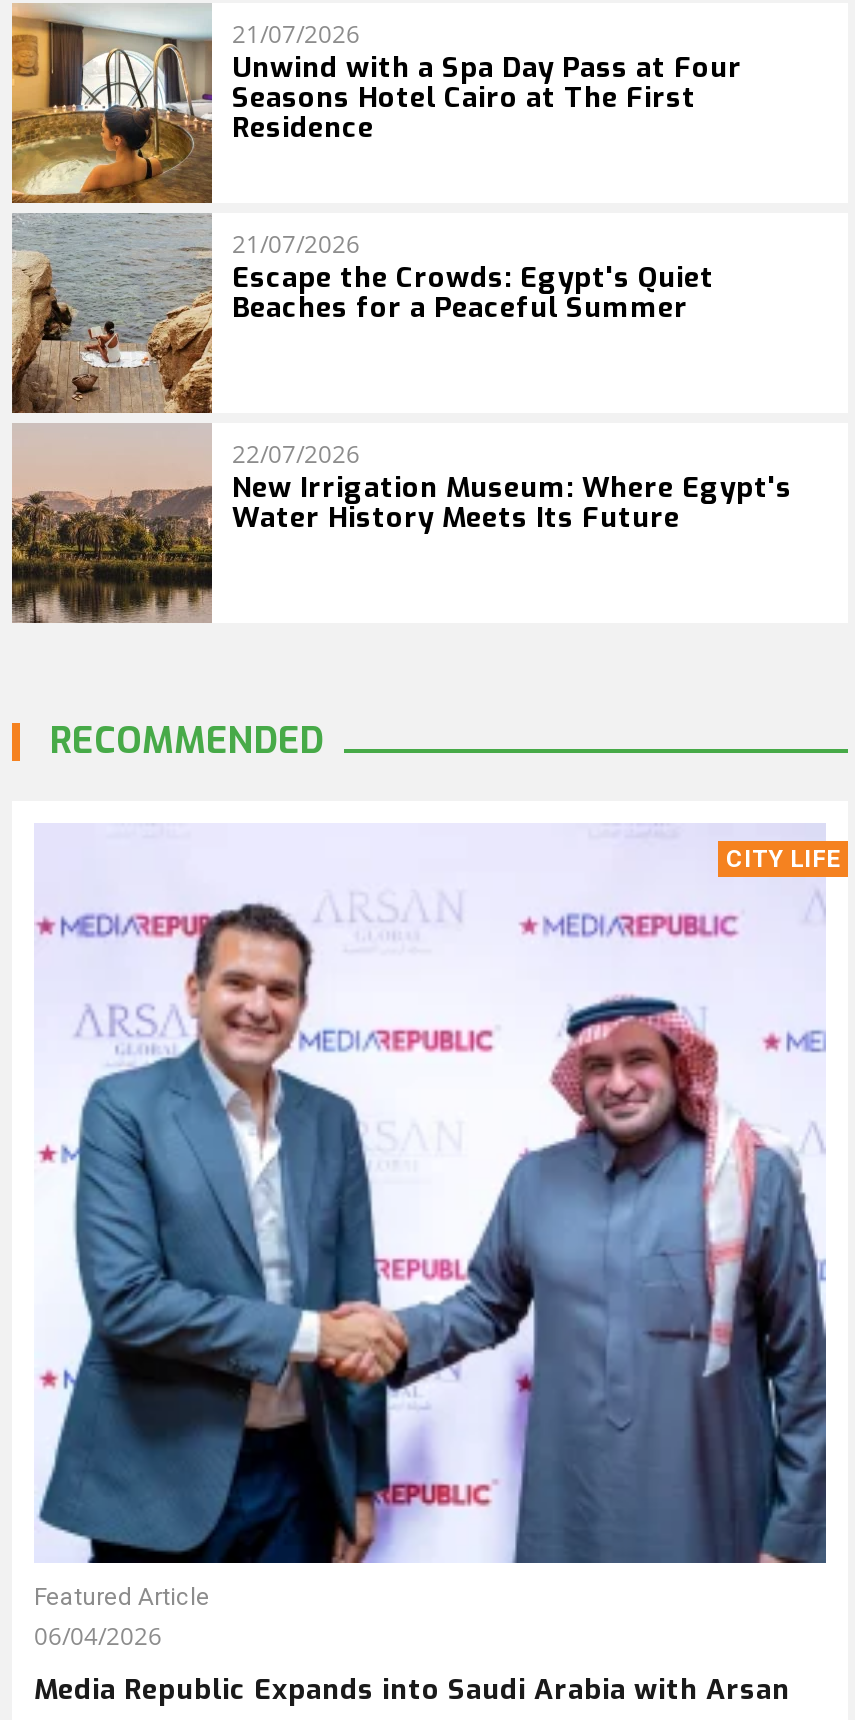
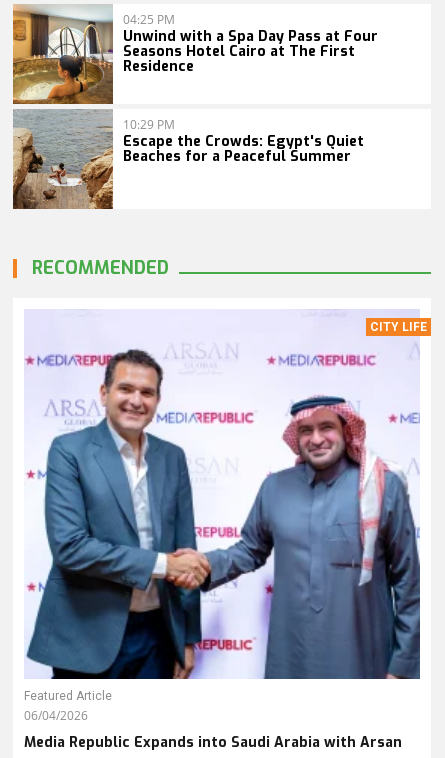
[232,17,360,51] 21/07/2026 -> [123,11,175,28] 04:25 PM
[232,227,360,261] 21/07/2026 -> [123,116,175,133] 10:29 PM
[10,427,792,623] [image] | 22/07/2026 | New Irrigation Museum: Where Egypt's | Water History Meets Its Future -> none

